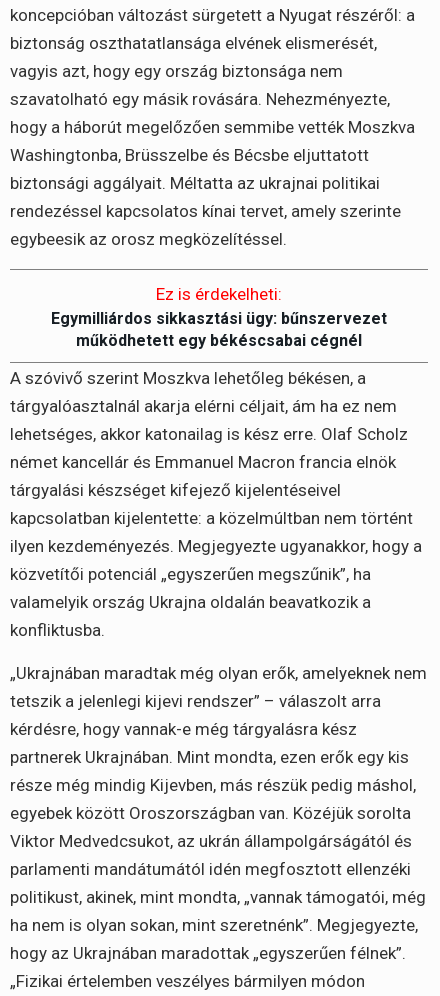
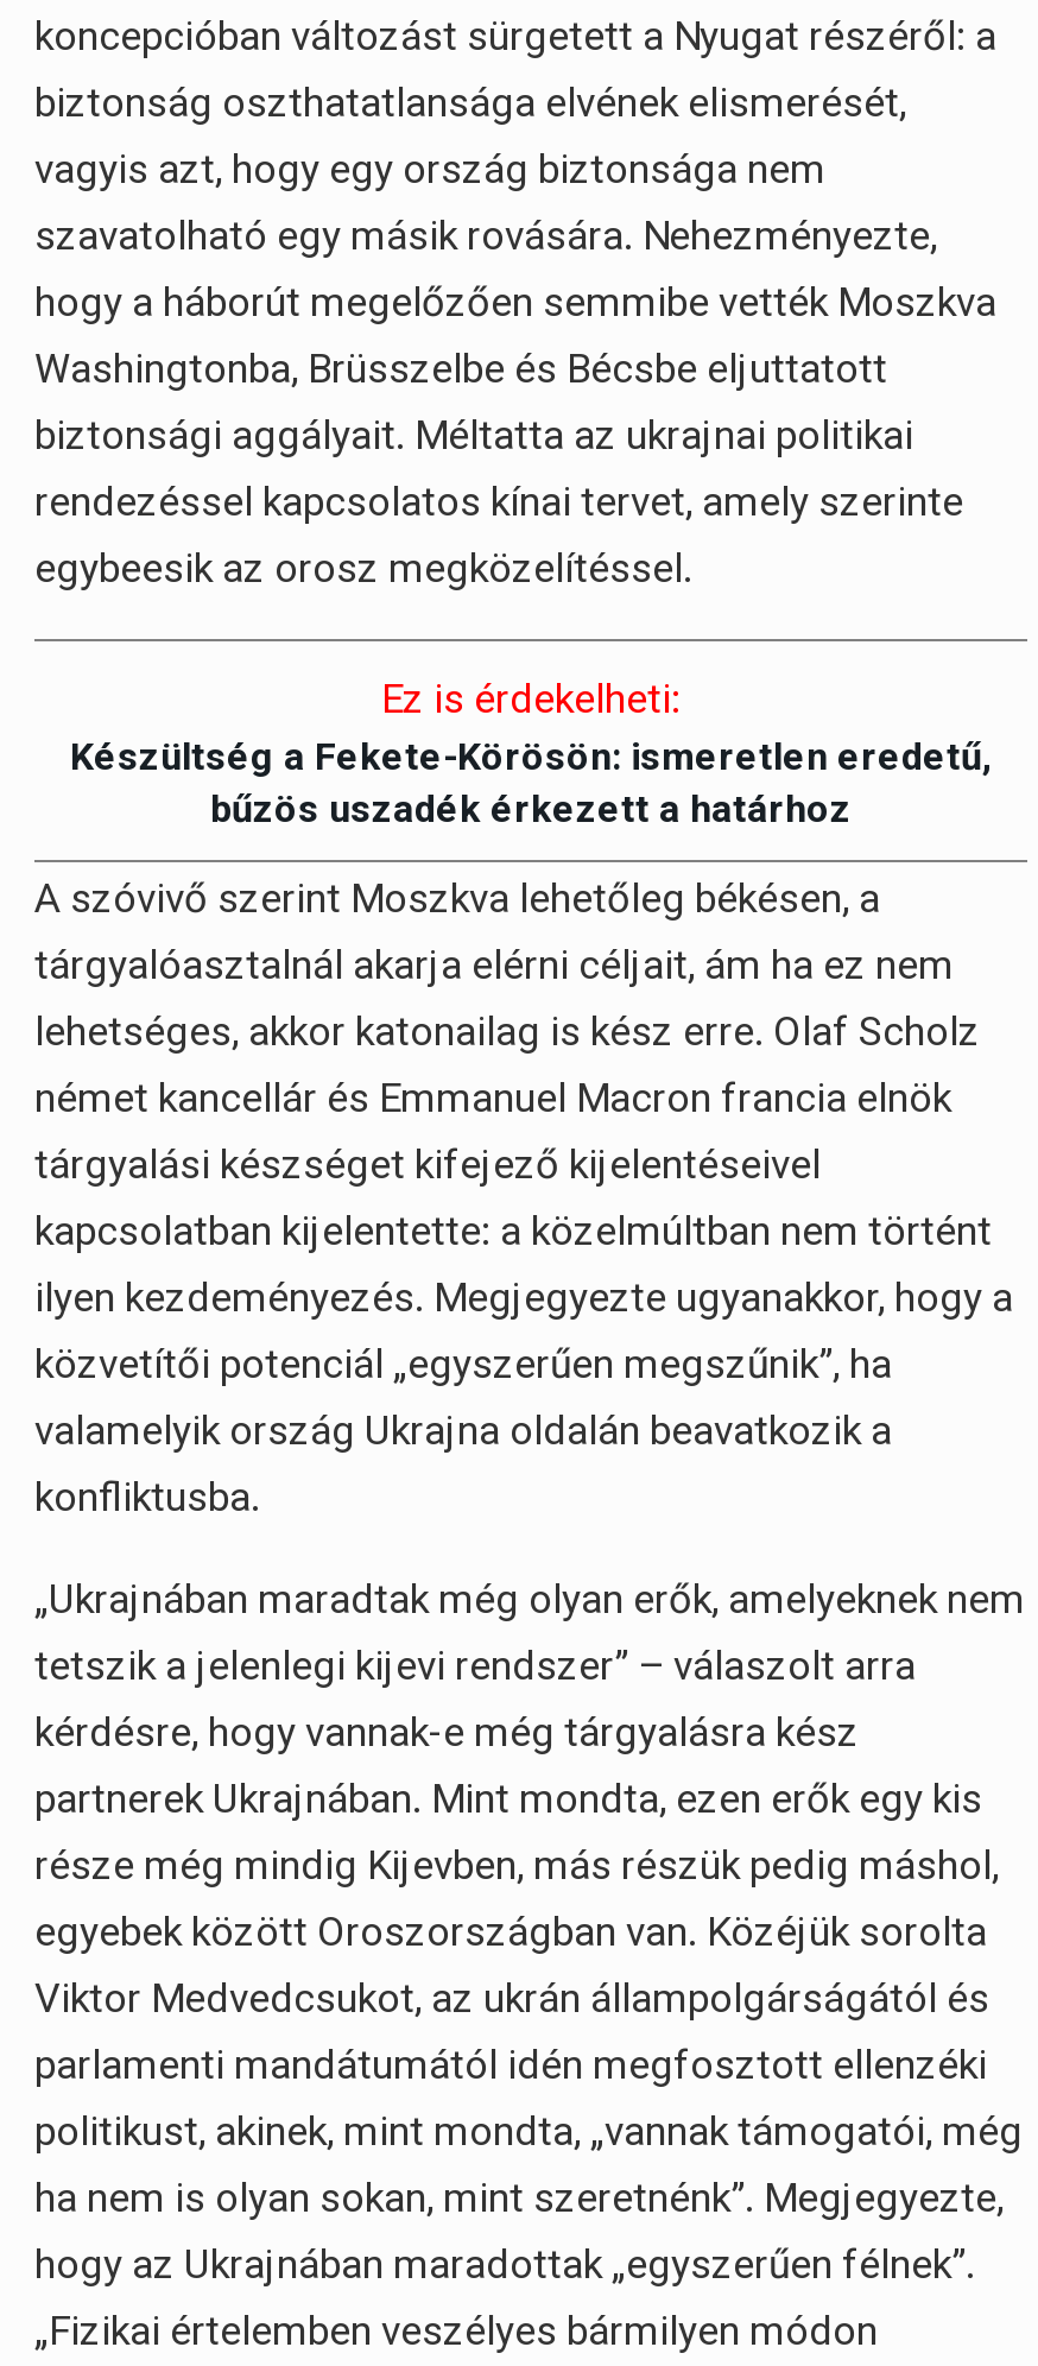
[51,309,387,350] Egymilliárdos sikkasztási ügy: bűnszervezet | működhetett egy békéscsabai cégnél -> [70,733,992,830] Készültség a Fekete-Körösön: ismeretlen eredetű, | bűzös uszadék érkezett a határhoz

